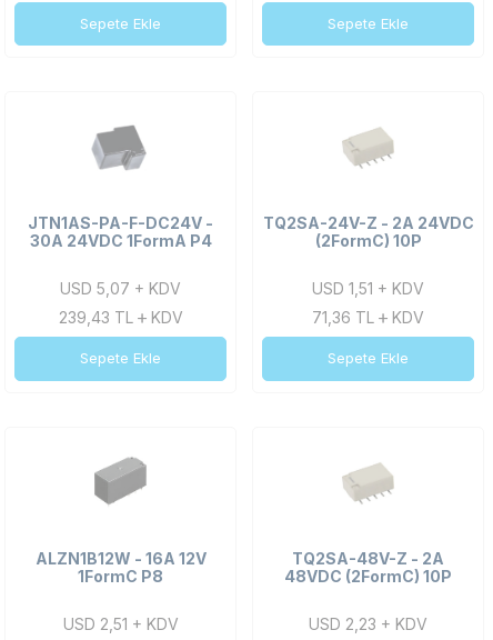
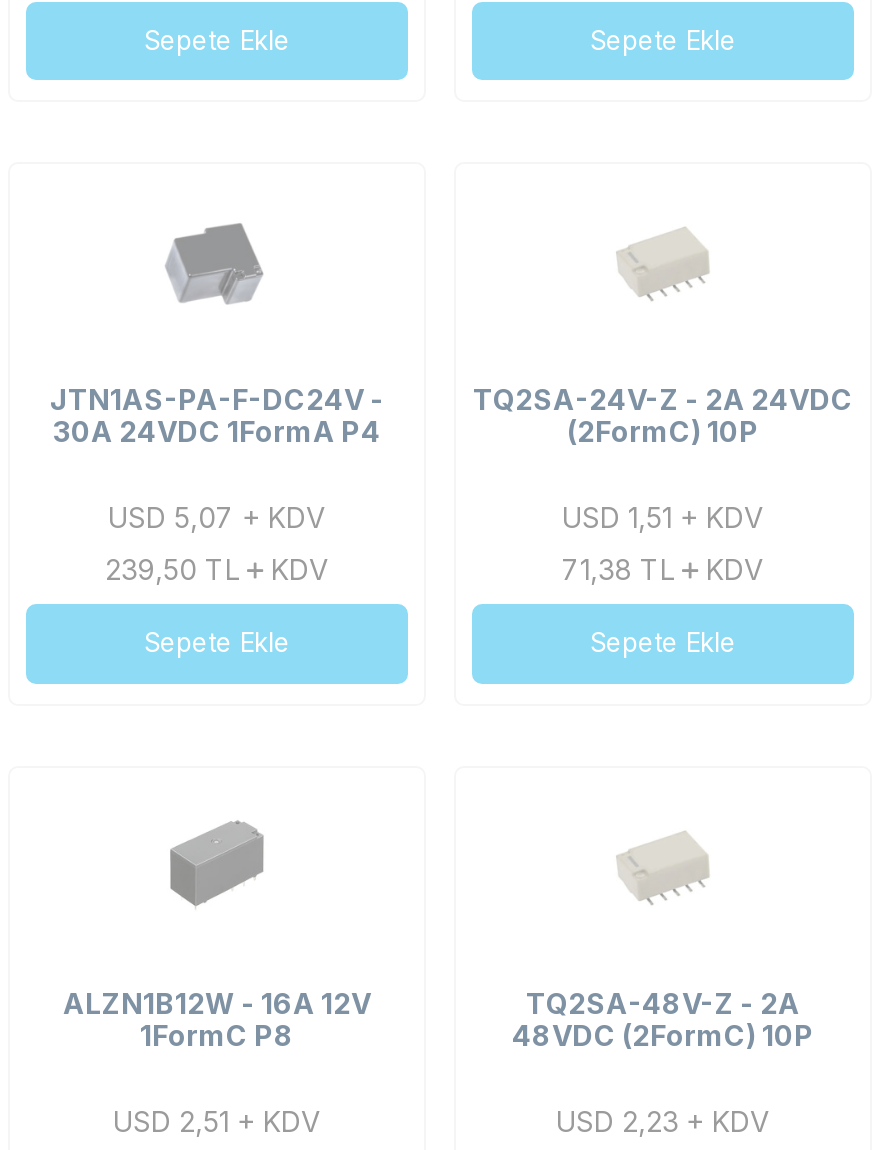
[58,308,183,327] 239,43 TL KDV -> [105,553,329,587] 239,50 TL KDV
[312,308,424,327] 71,36 TL KDV -> [562,553,764,587] 71,38 TL KDV

